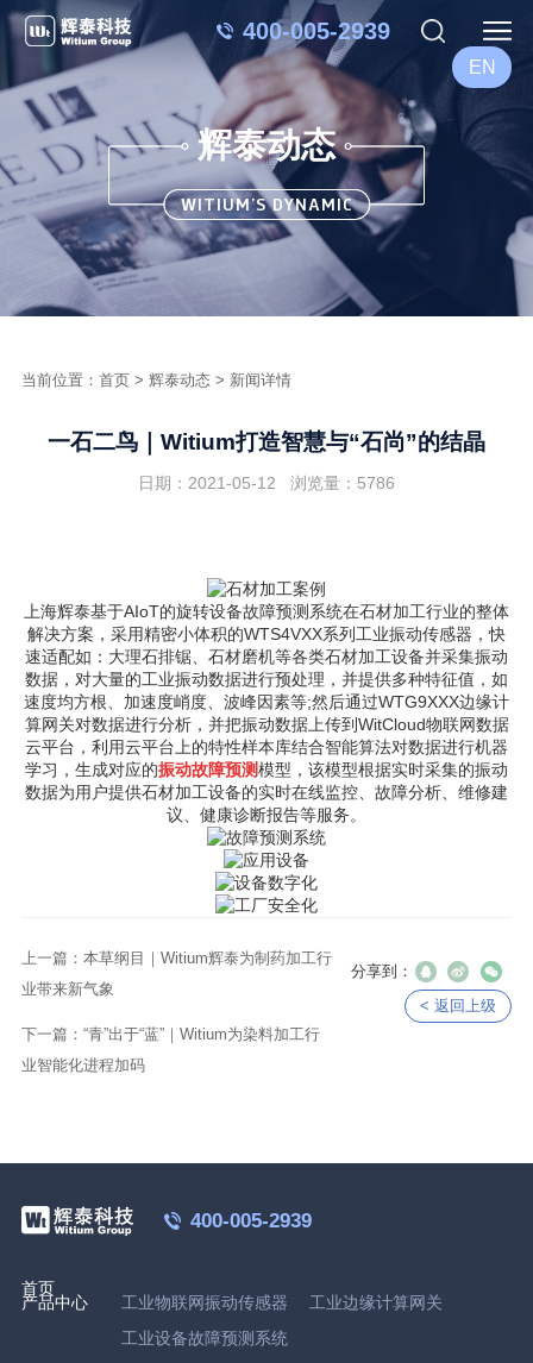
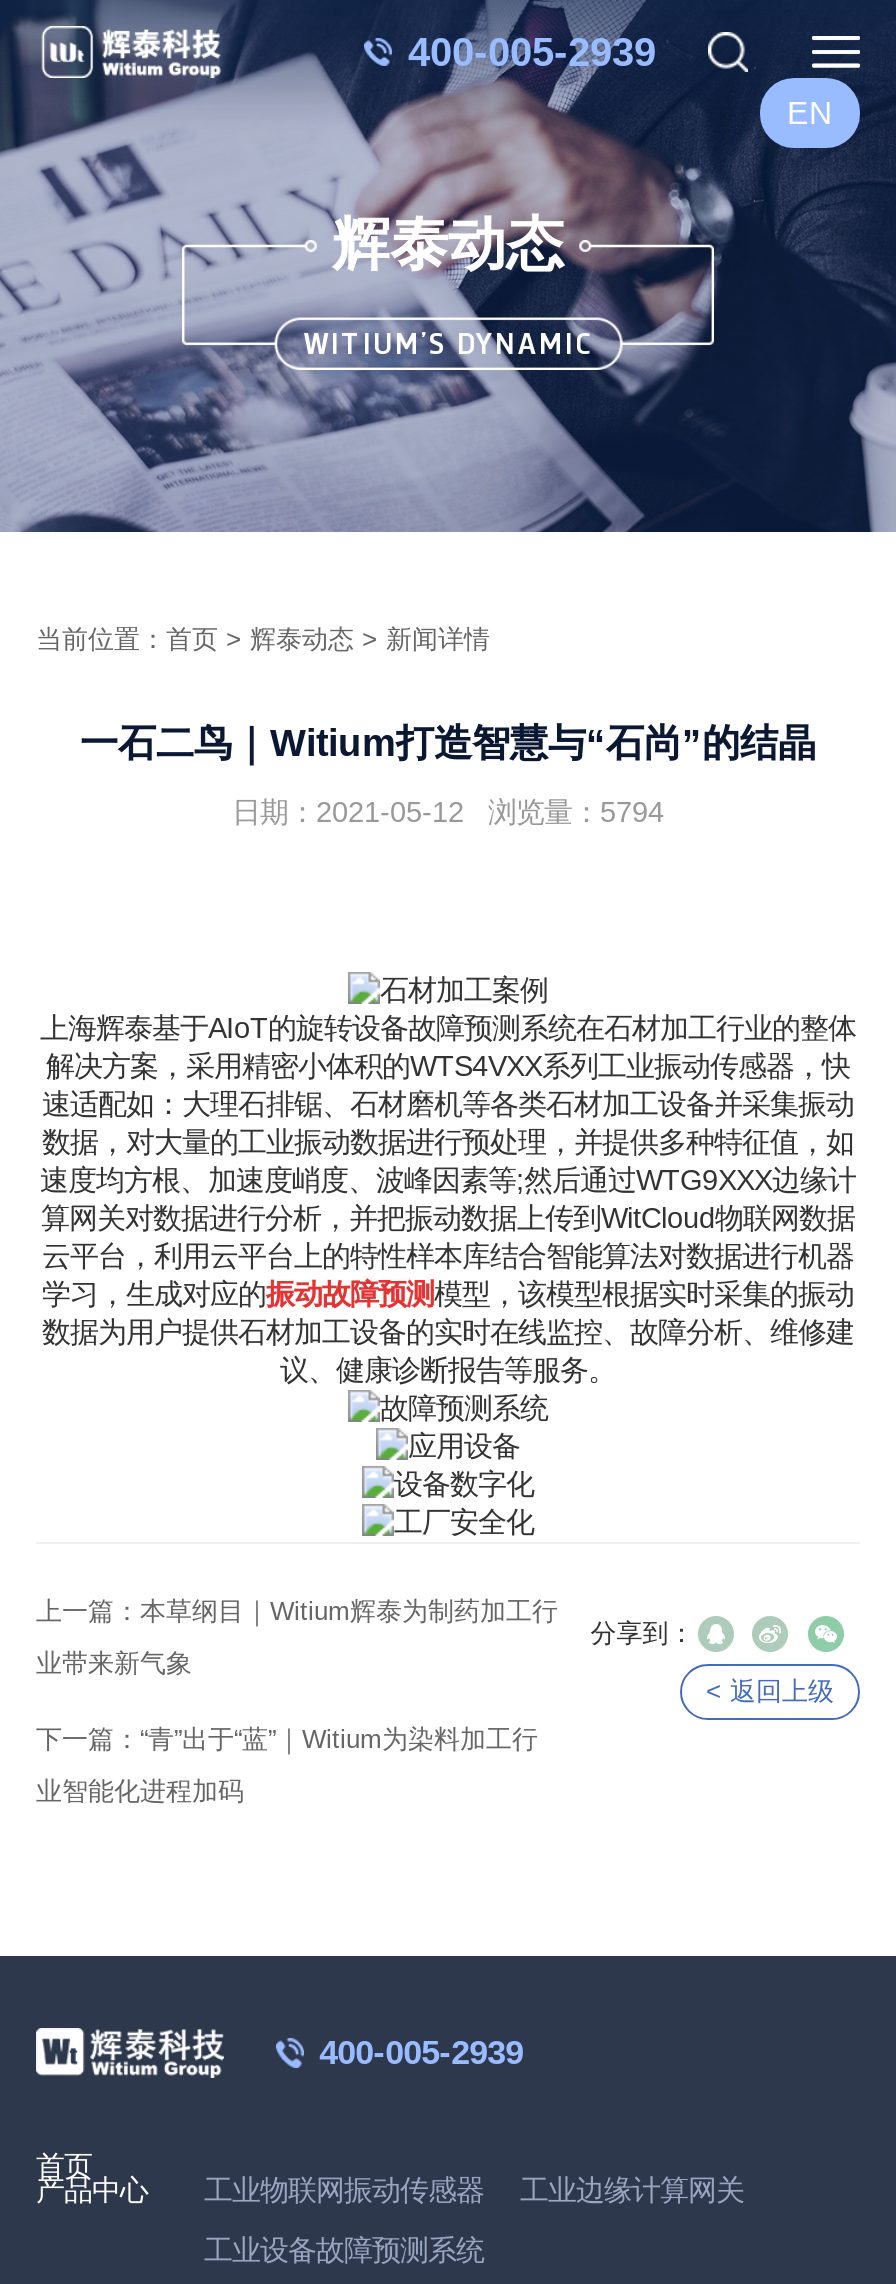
[138,473,395,492] 日期：2021-05-12 浏览量：5786 -> [232,796,664,828] 日期：2021-05-12 浏览量：5794

